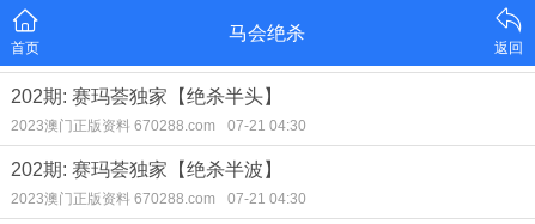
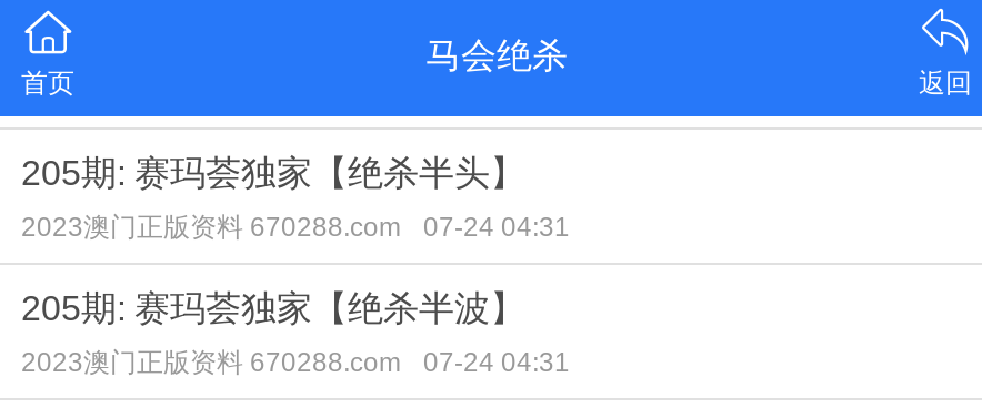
[11,86,282,107] 202期: 赛玛荟独家【绝杀半头】 -> [21,154,525,192] 205期: 赛玛荟独家【绝杀半头】
[11,117,306,134] 2023澳门正版资料 670288.com 07-21 04:30 -> [21,212,570,243] 2023澳门正版资料 670288.com 07-24 04:31
[11,159,282,180] 202期: 赛玛荟独家【绝杀半波】 -> [21,289,525,327] 205期: 赛玛荟独家【绝杀半波】
[11,190,306,207] 2023澳门正版资料 670288.com 07-21 04:30 -> [21,347,570,378] 2023澳门正版资料 670288.com 07-24 04:31

